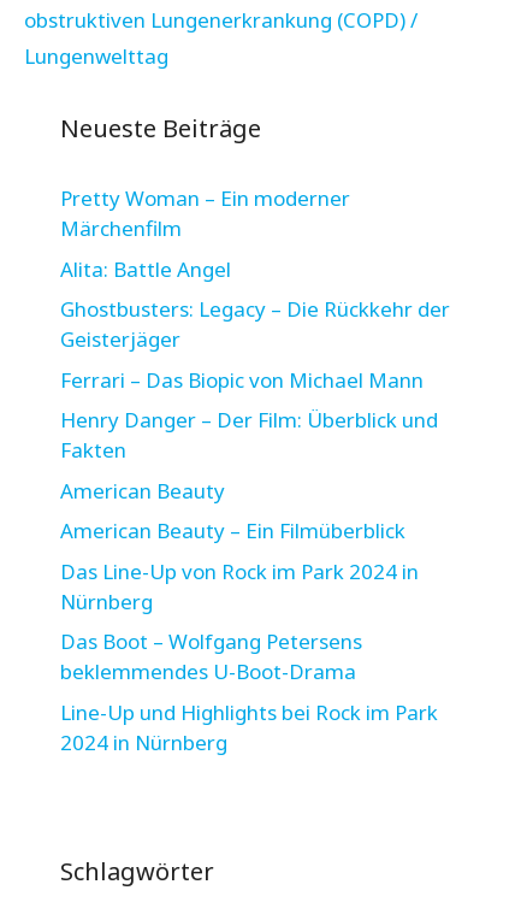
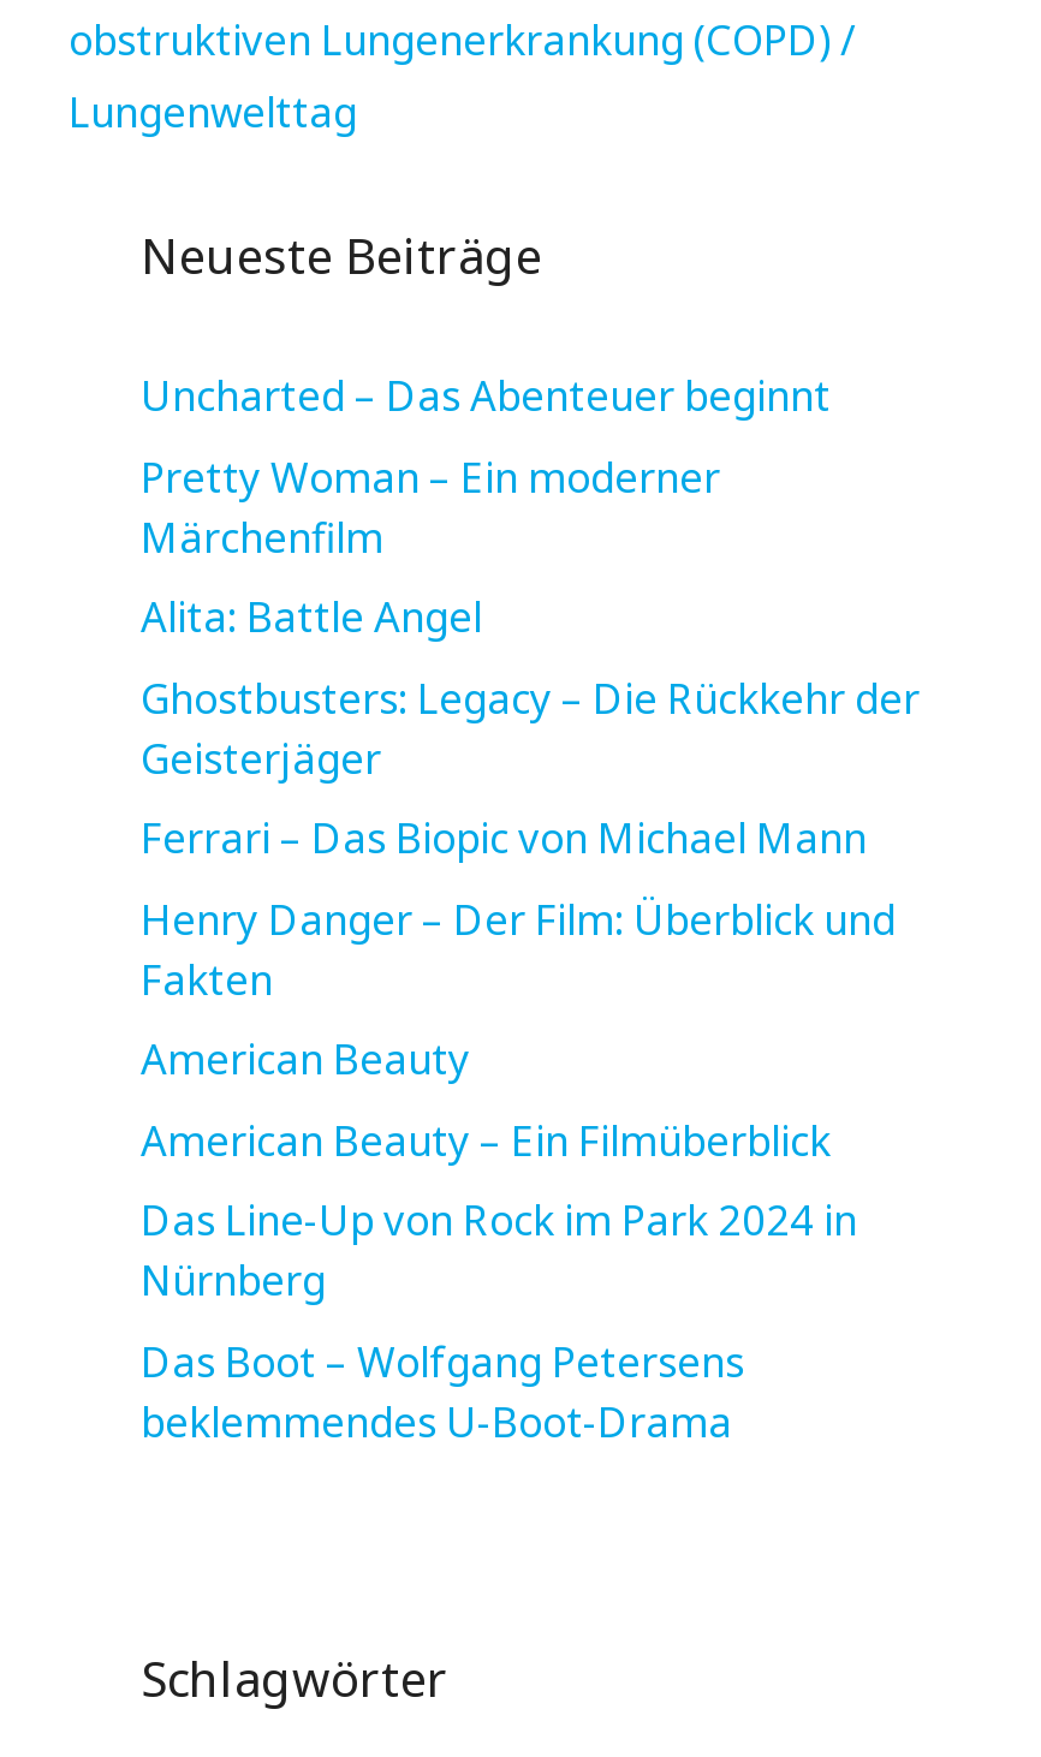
none -> [141,368,831,423] Uncharted – Das Abenteuer beginnt
moved [60,184,450,685] -> [141,448,920,1448]: Pretty Woman – Ein moderner | Märchenfilm | Alita: Battle Angel | ... | Das Boot – Wolfgang Petersens | beklemmendes U-Boot-Drama
[60,698,438,756] Line-Up und Highlights bei Rock im Park | 2024 in Nürnberg -> none

